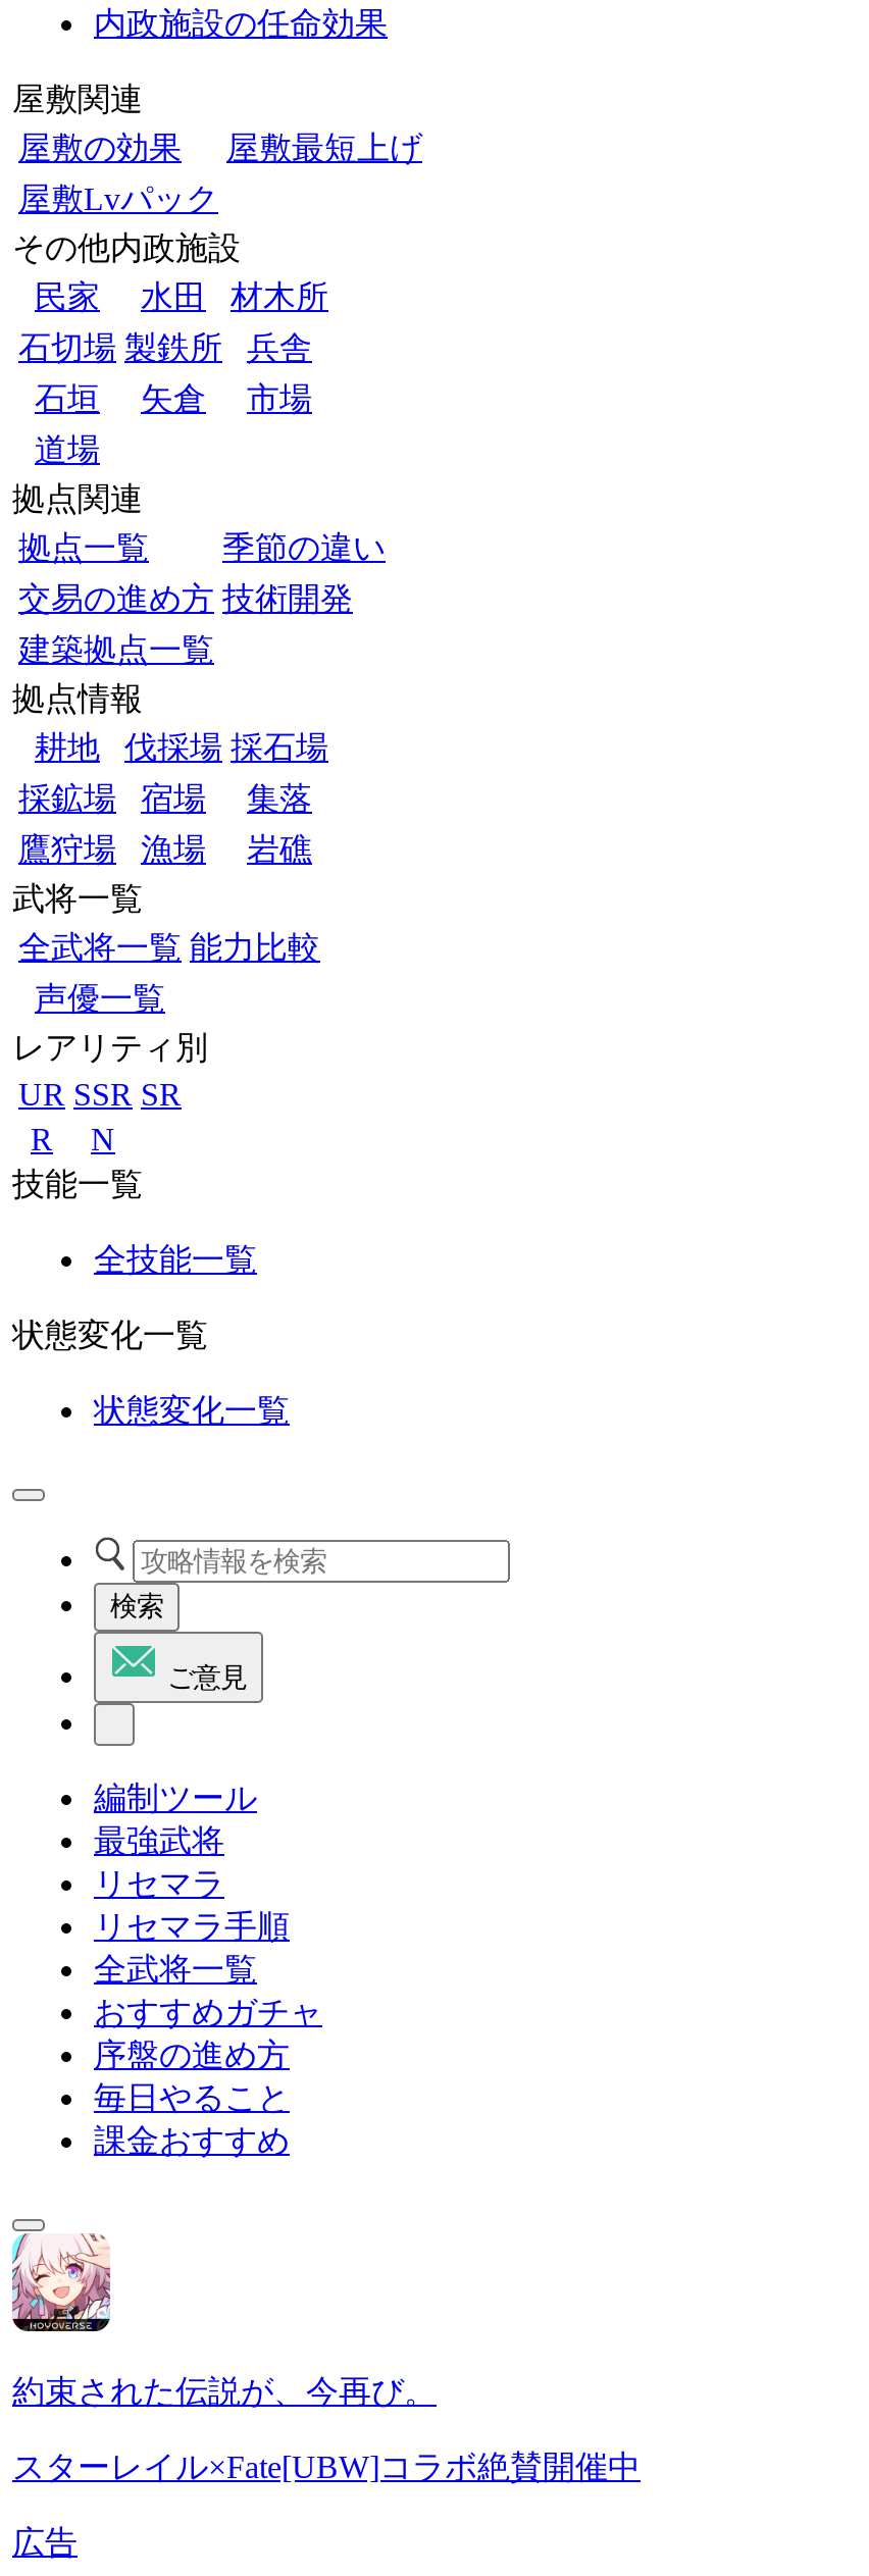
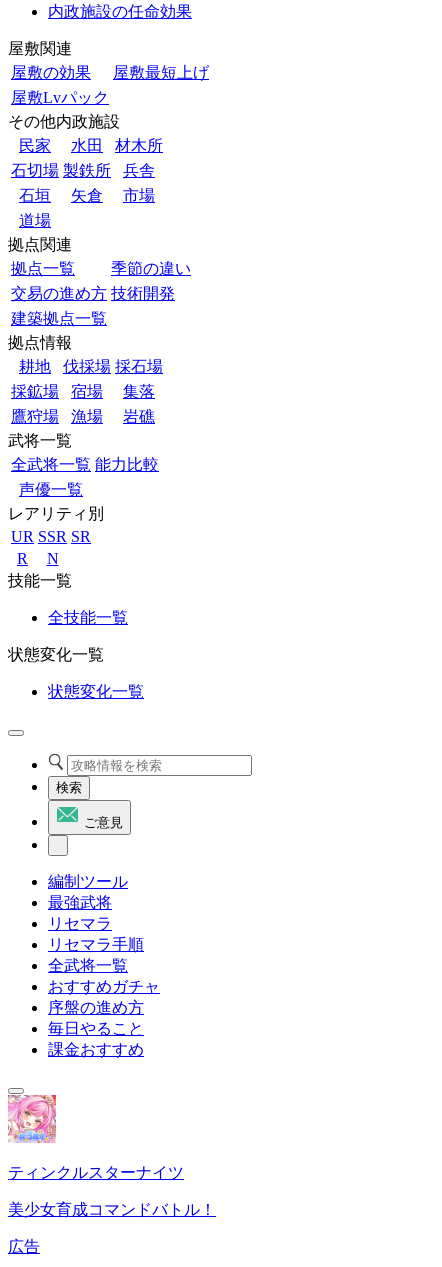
[10,2231,437,2409] [image] | 約束された伝説が、今再び。 -> [7,1094,184,1181] [image] | ティンクルスターナイツ
[12,2450,641,2484] スターレイル×Fate[UBW]コラボ絶賛開催中 -> [8,1201,216,1218] 美少女育成コマンドバトル！

